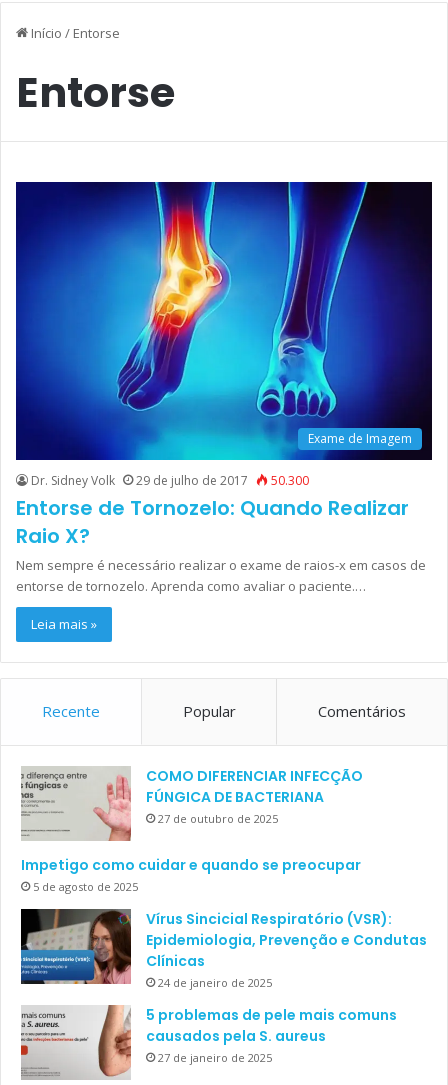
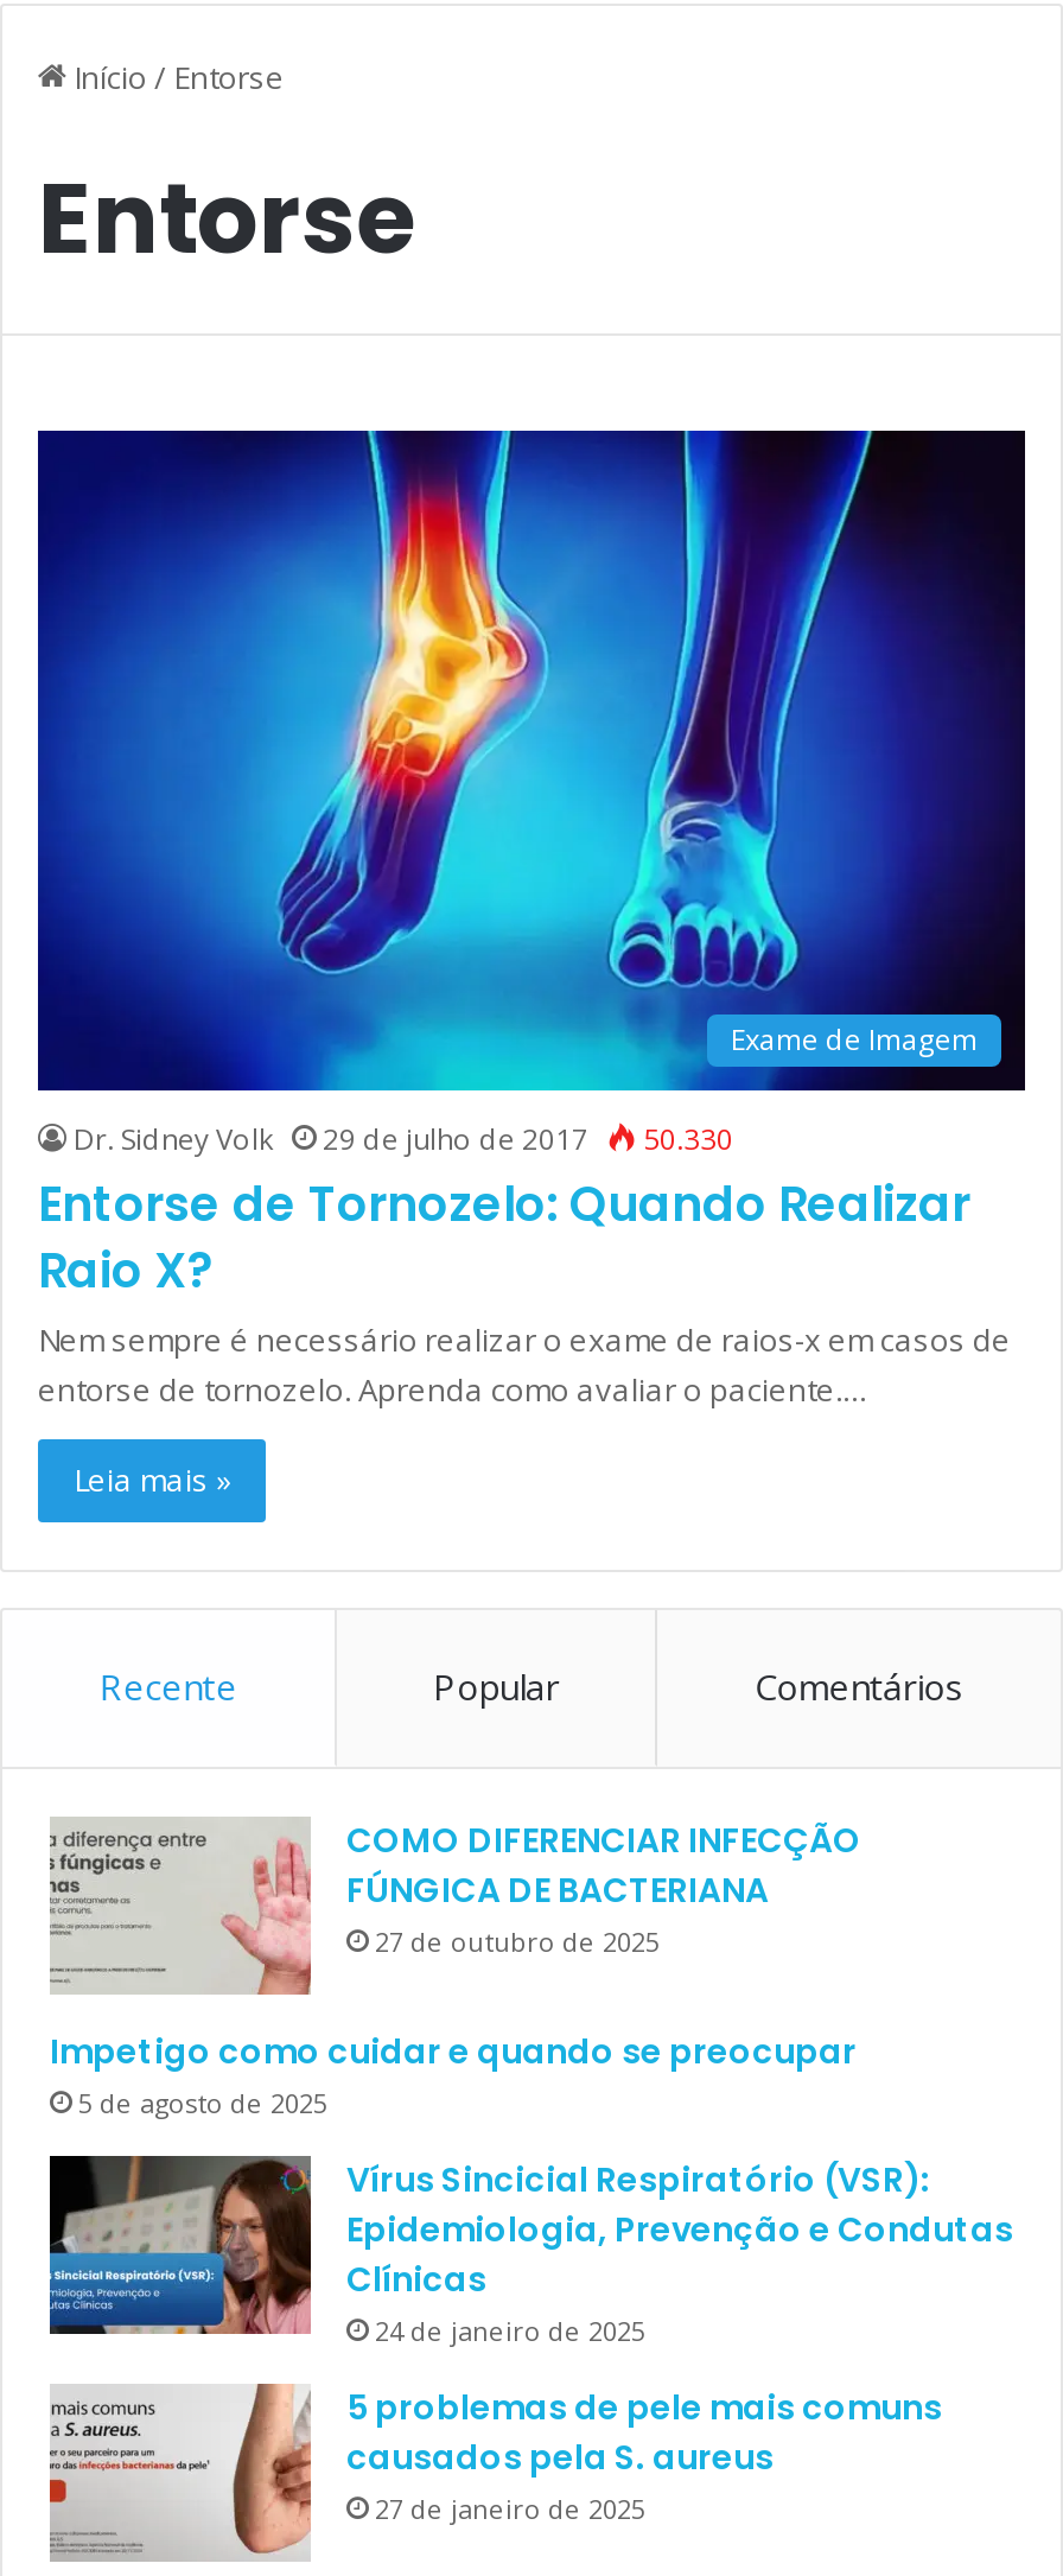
[31,472,309,489] Dr. Sidney Volk 29 de julho de 2017 50.300 -> [74,1120,733,1160] Dr. Sidney Volk 29 de julho de 2017 50.330

